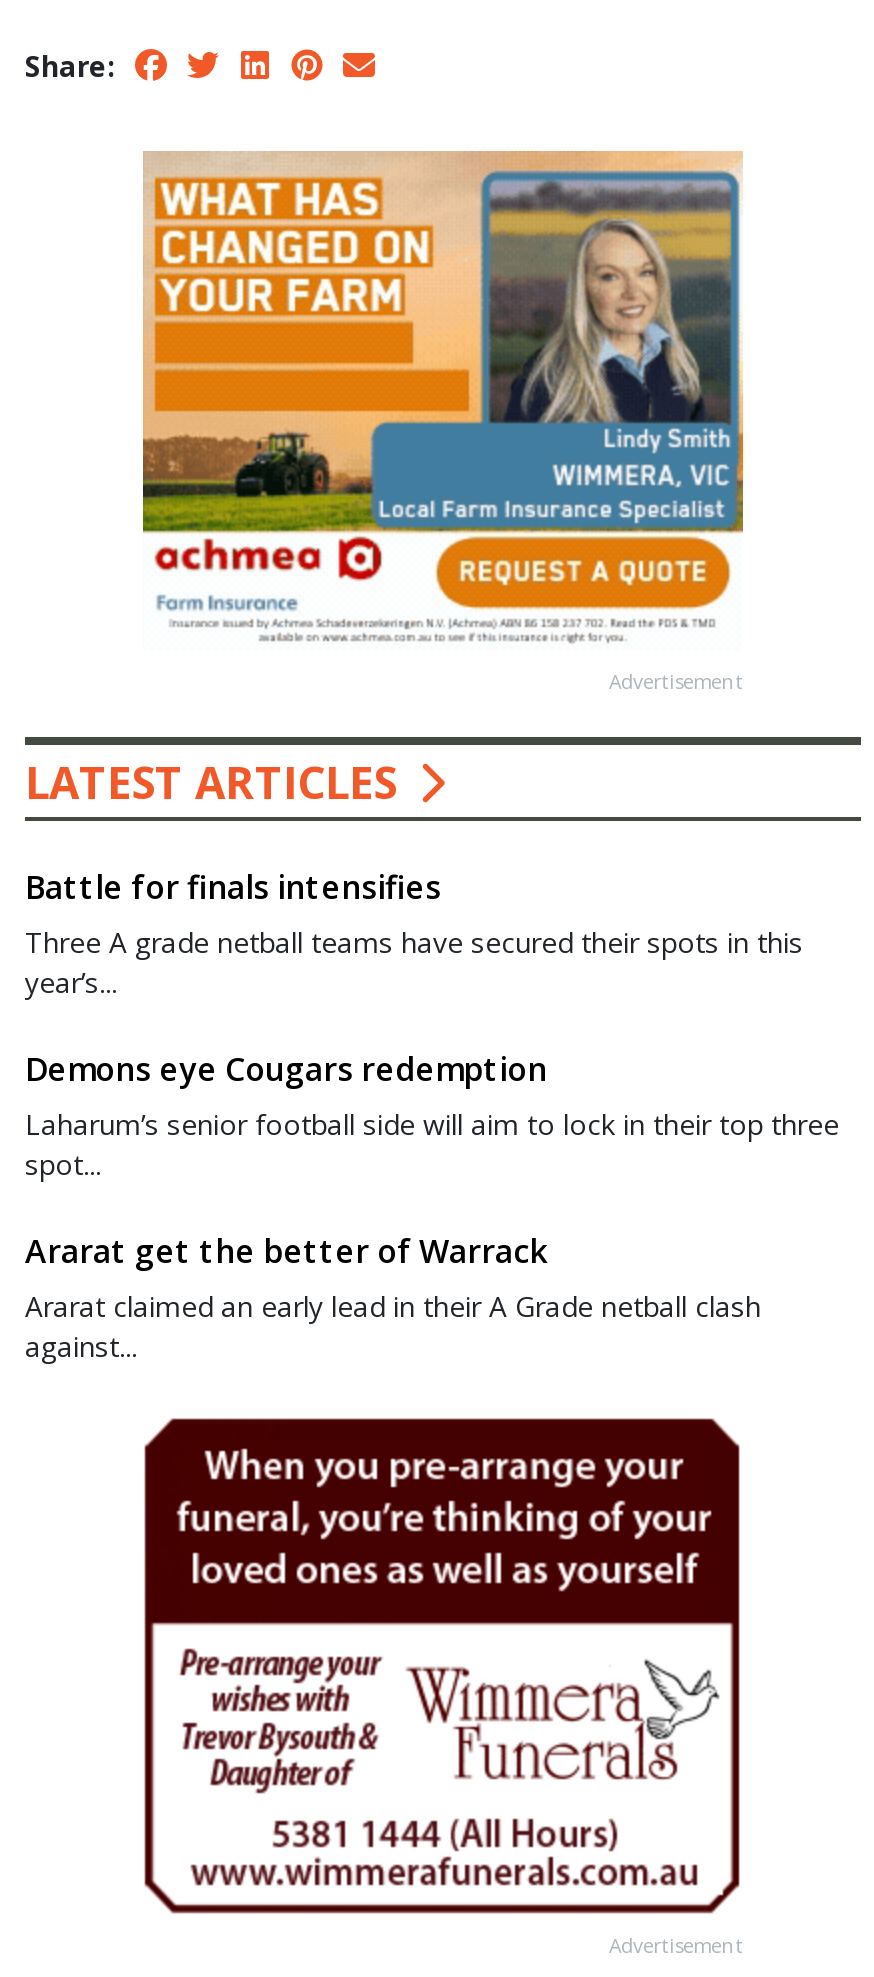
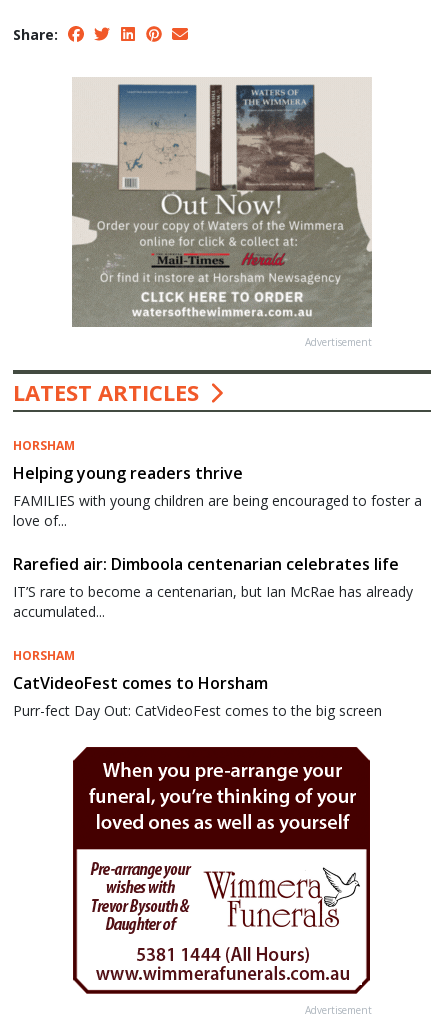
[141,151,745,651] [image] -> [71,78,373,328] [image]
[25,865,803,1001] Battle for finals intensifies | Three A grade netball teams have secured their spots in this | year’s... -> [13,437,422,530] HORSHAM | Helping young readers thrive | FAMILIES with young children are being encouraged to foster a | love of...
[25,1047,839,1183] Demons eye Cougars redemption | Laharum’s senior football side will aim to lock in their top three | spot... -> [13,553,413,621] Rarefied air: Dimboola centenarian celebrates life | IT’S rare to become a centenarian, but Ian McRae has already | accumulated...
[25,1229,761,1365] Ararat get the better of Warrack | Ararat claimed an early lead in their A Grade netball clash | against... -> [13,647,382,720] HORSHAM | CatVideoFest comes to Horsham | Purr-fect Day Out: CatVideoFest comes to the big screen

